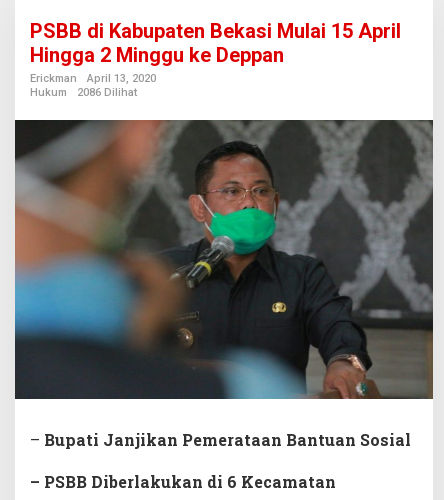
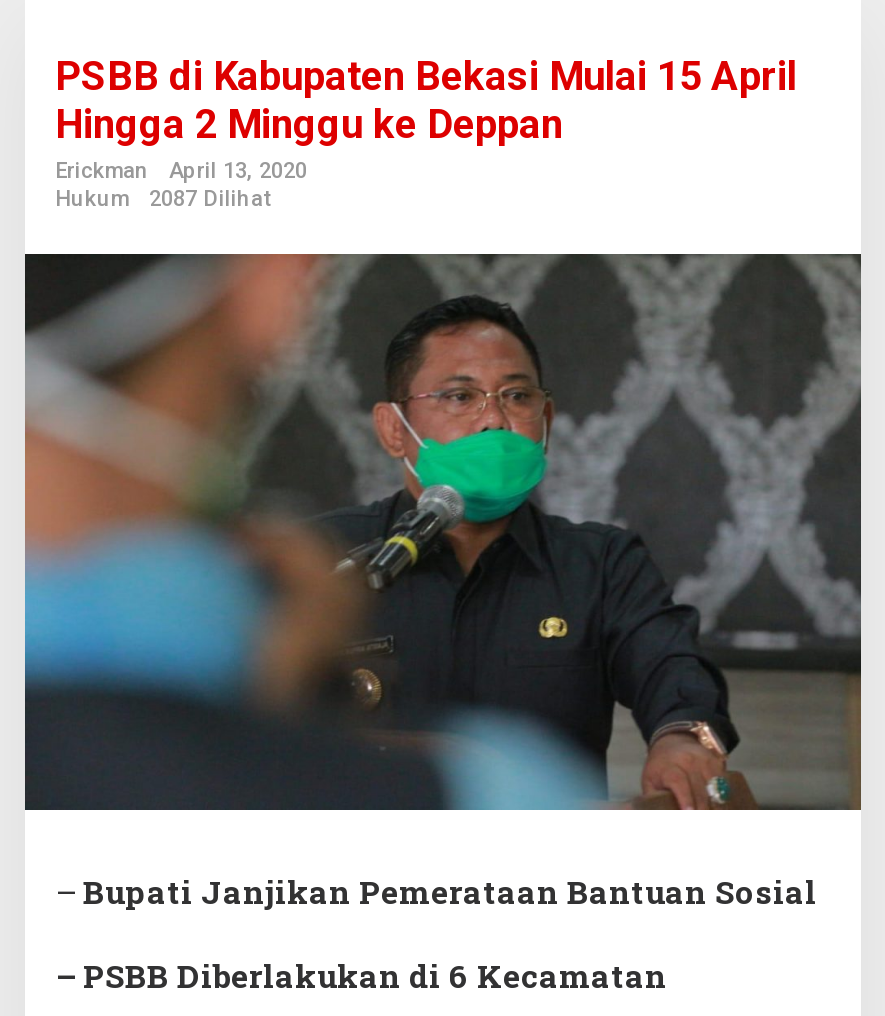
[30,86,137,99] Hukum 2086 Dilihat -> [55,186,269,212] Hukum 2087 Dilihat

